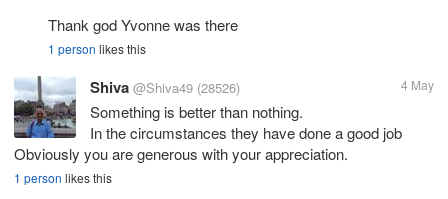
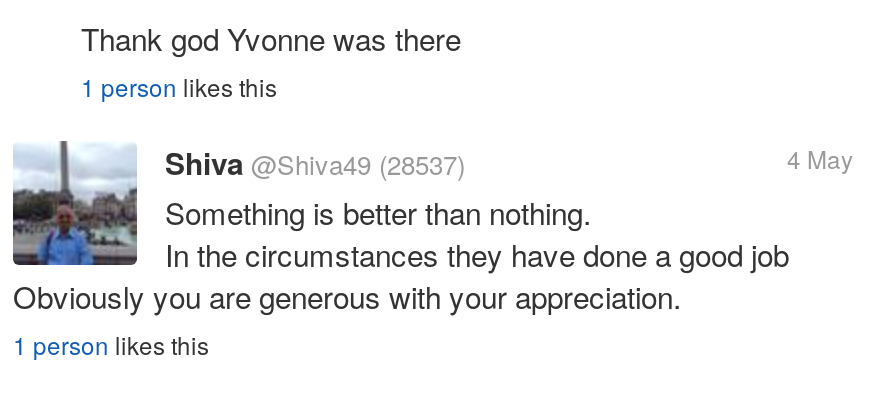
[90,76,240,98] Shiva @Shiva49 (28526) -> [165,142,465,186] Shiva @Shiva49 (28537)

